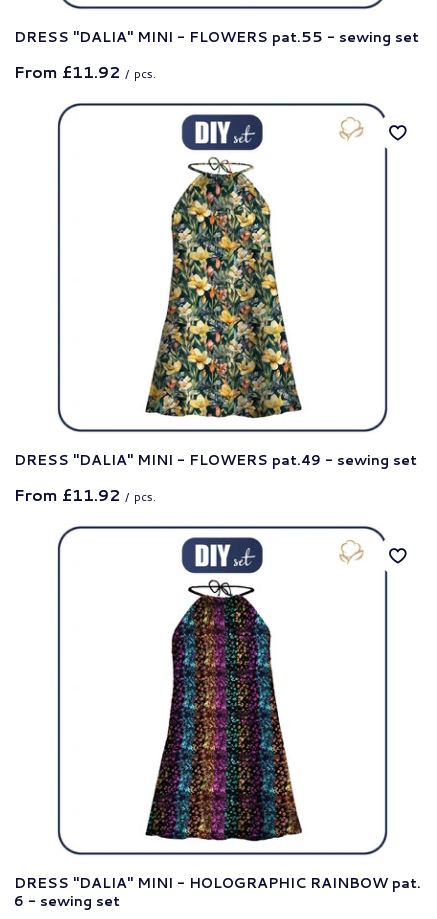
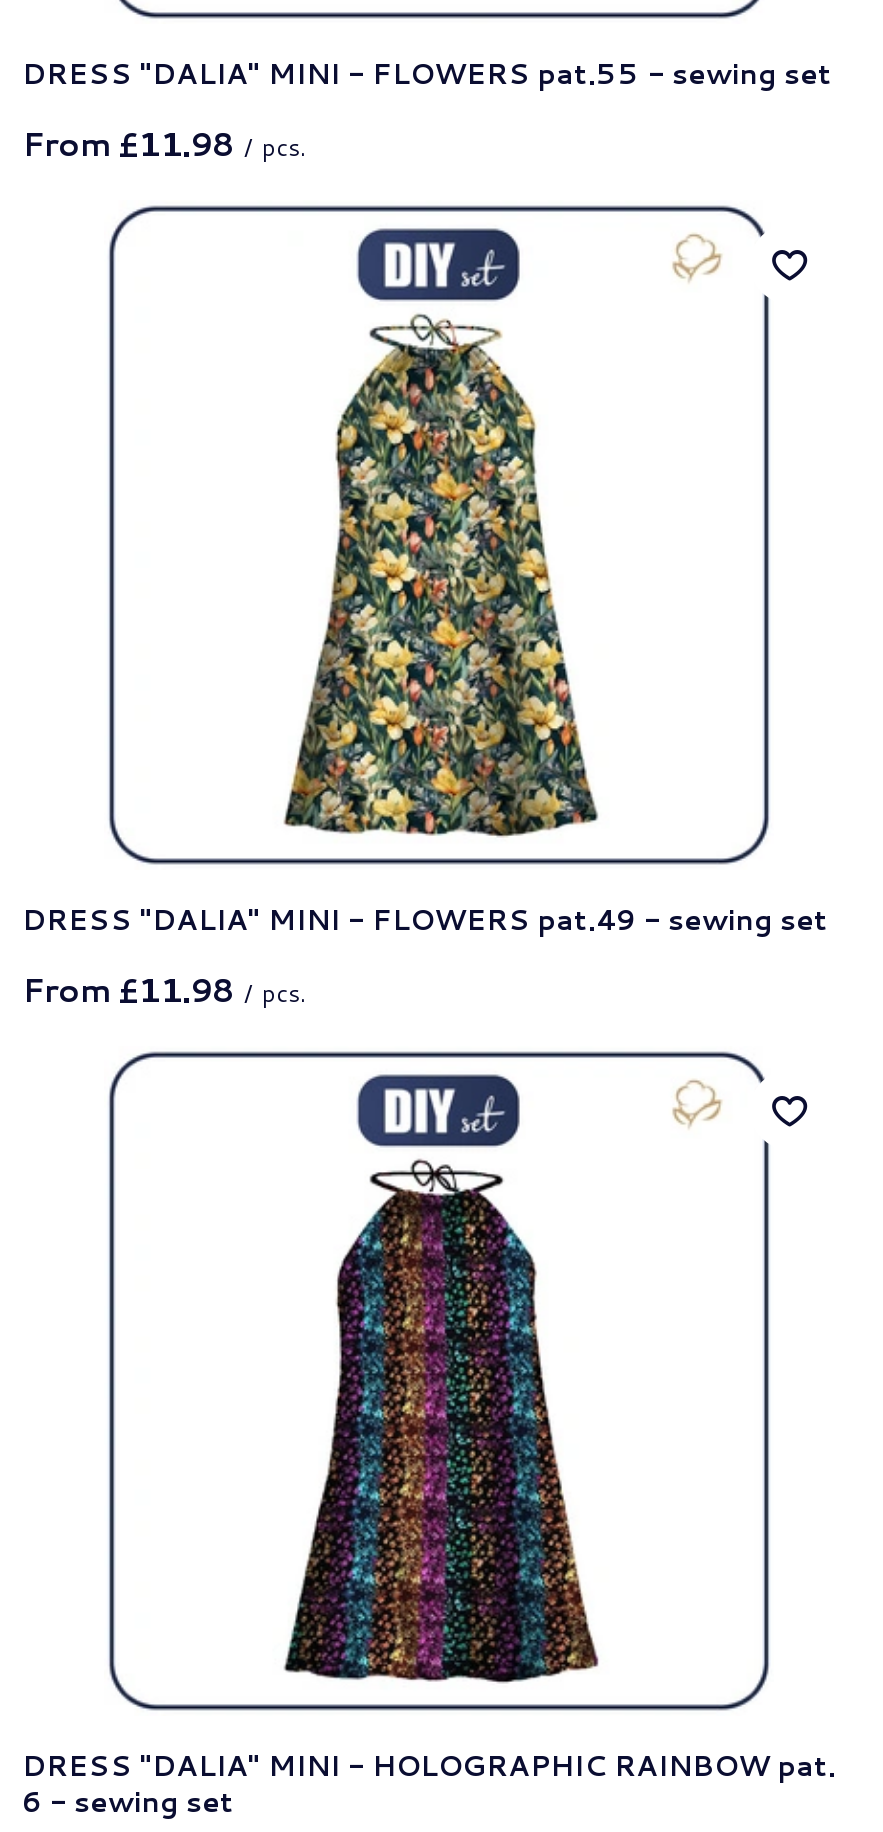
[14,60,156,83] From £11.92 / pcs. -> [22,120,306,166] From £11.98 / pcs.
[14,483,156,506] From £11.92 / pcs. -> [22,966,306,1012] From £11.98 / pcs.

